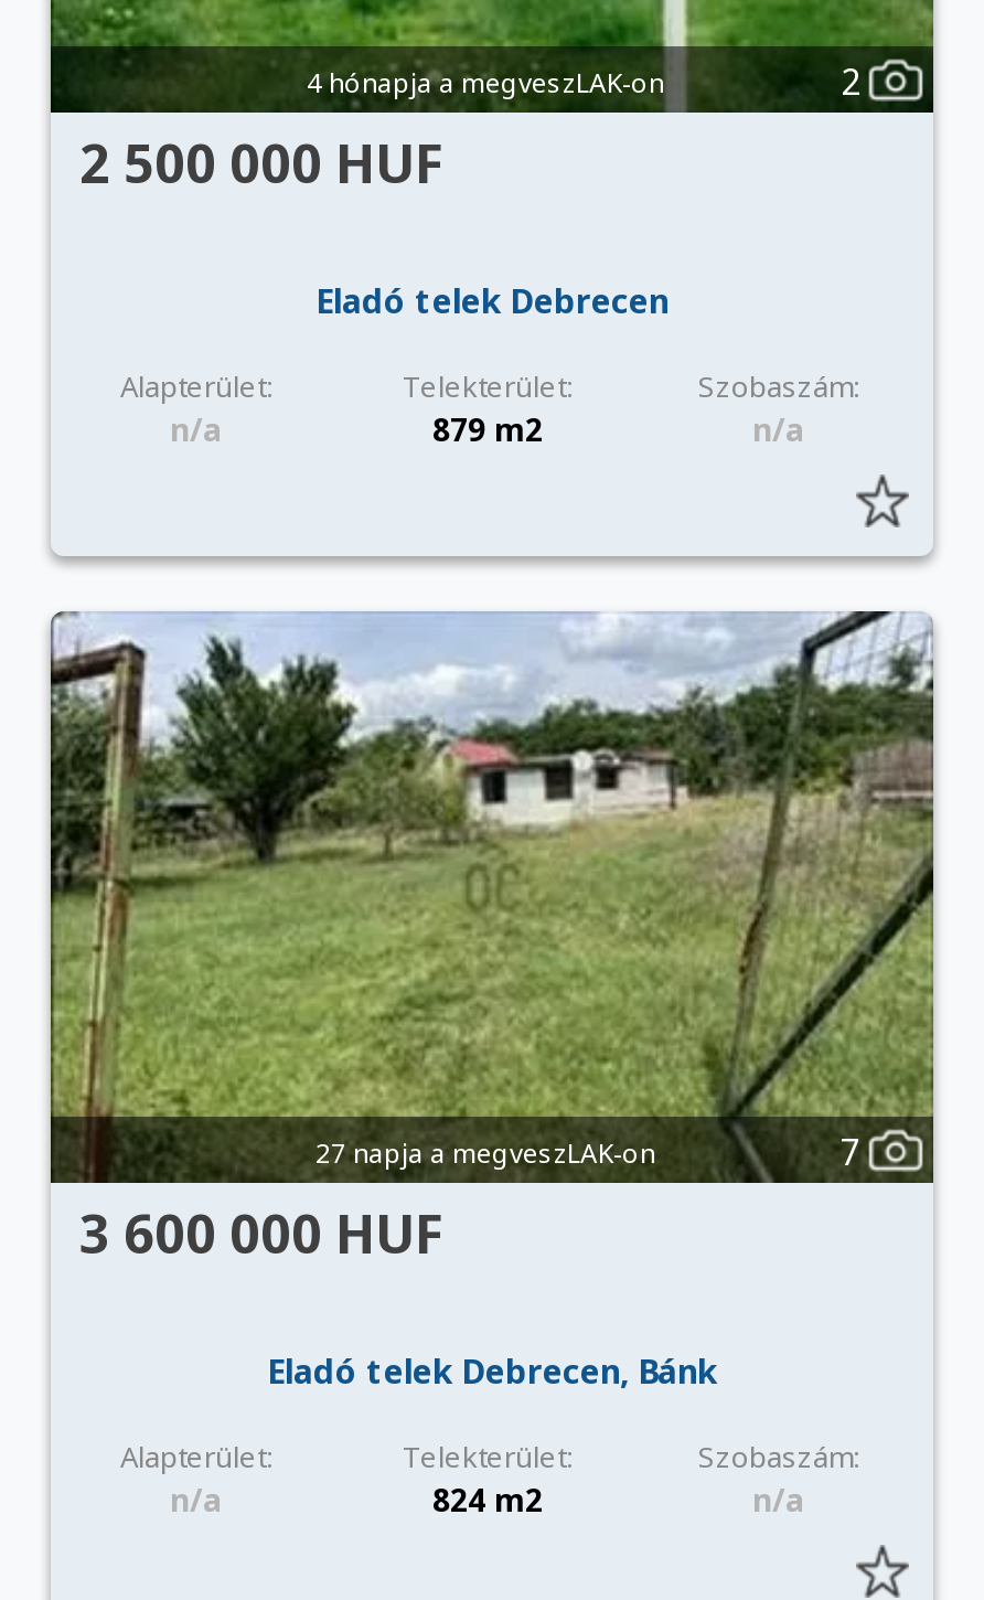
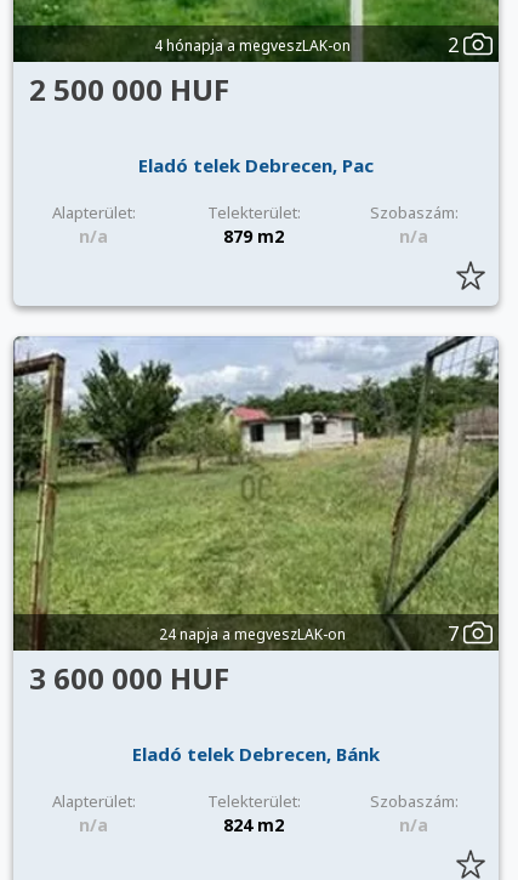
[315,278,669,322] Eladó telek Debrecen -> [138,153,374,177] Eladó telek Debrecen, Pac
[315,1134,655,1172] 27 napja a megveszLAK-on -> [159,624,346,645] 24 napja a megveszLAK-on

